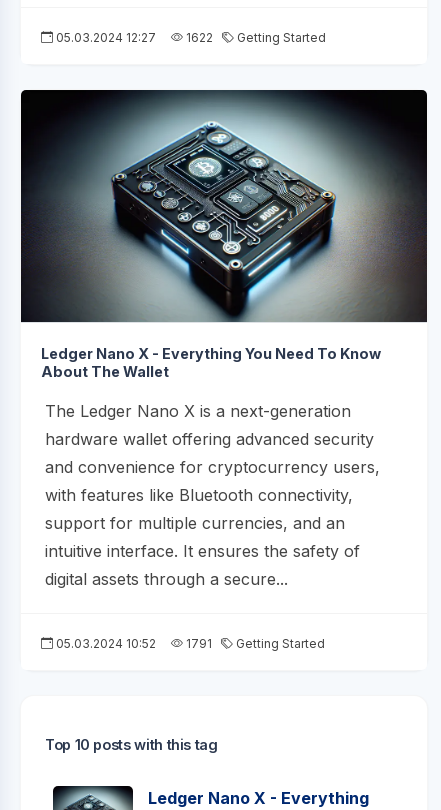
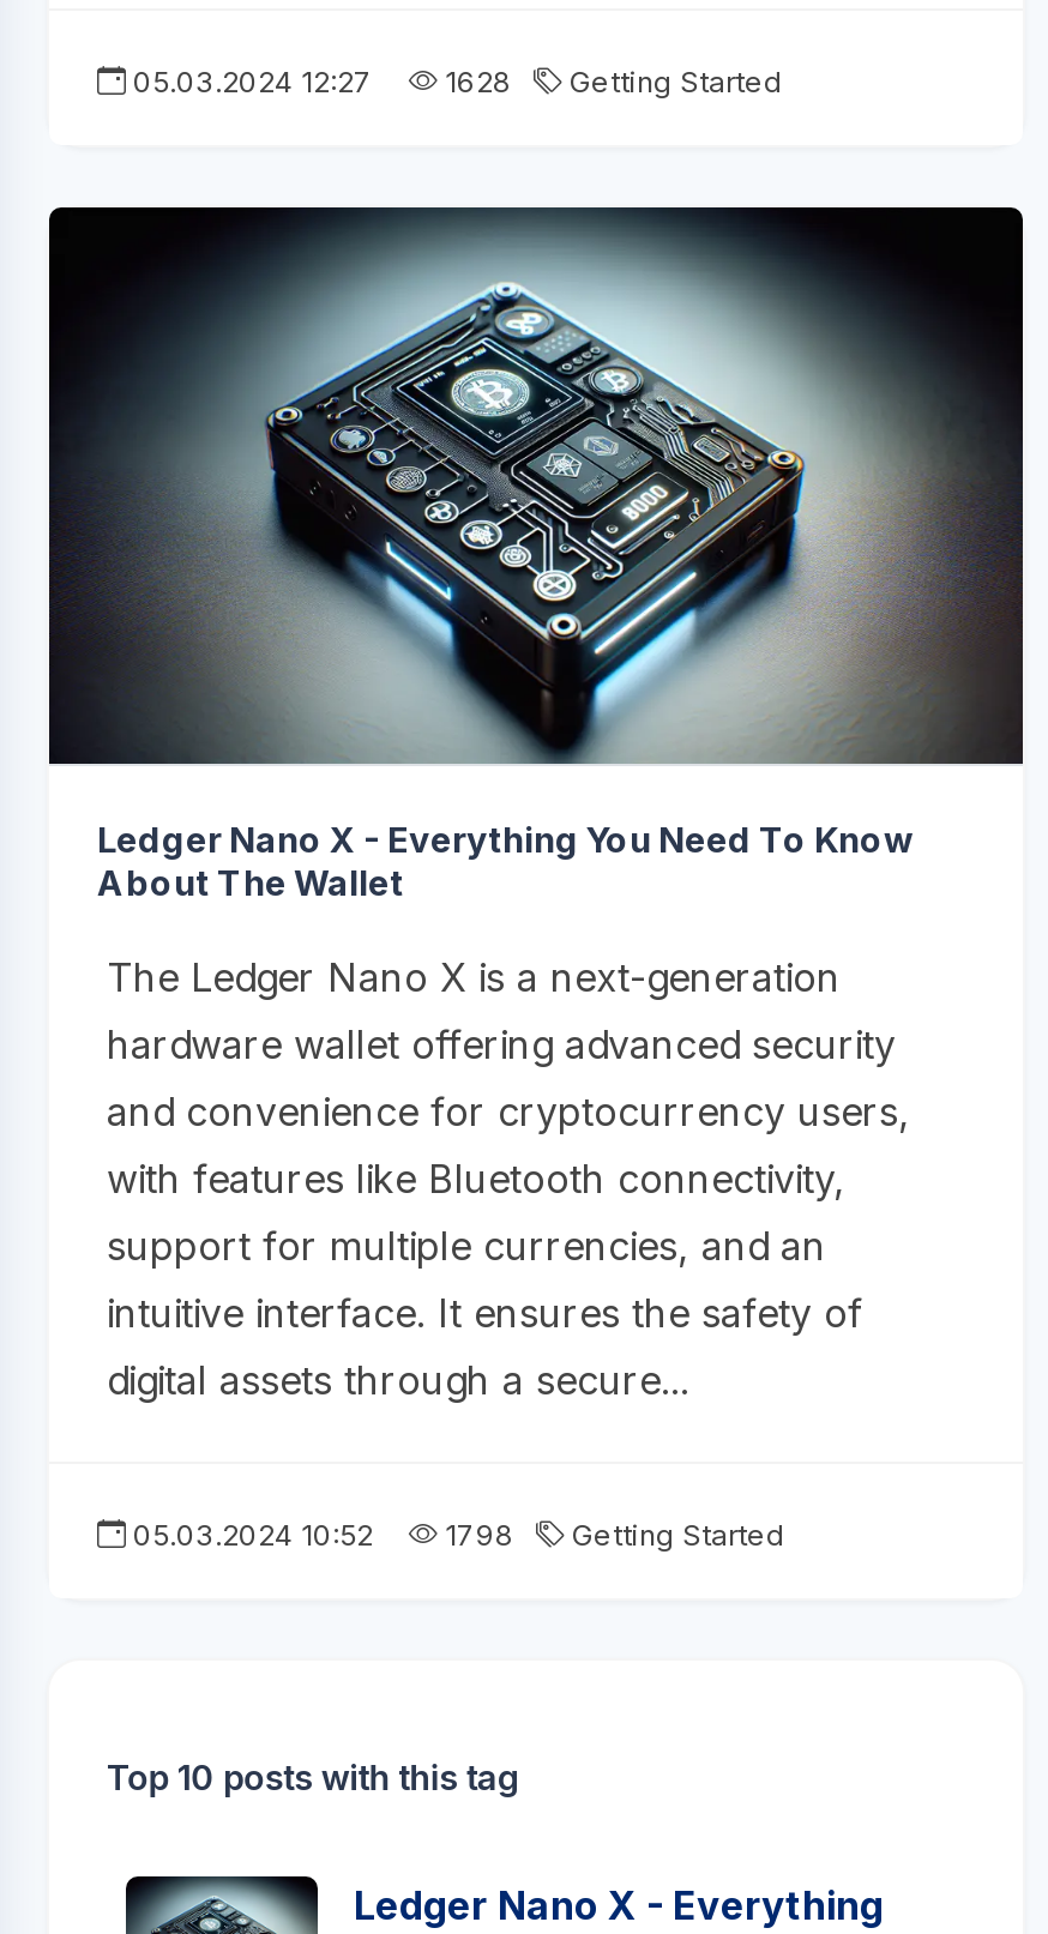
[53,30,326,45] 05.03.2024 12:27 1622 Getting Started -> [126,63,783,99] 05.03.2024 12:27 1628 Getting Started
[53,636,325,651] 05.03.2024 10:52 1791 Getting Started -> [126,1516,785,1552] 05.03.2024 10:52 1798 Getting Started

